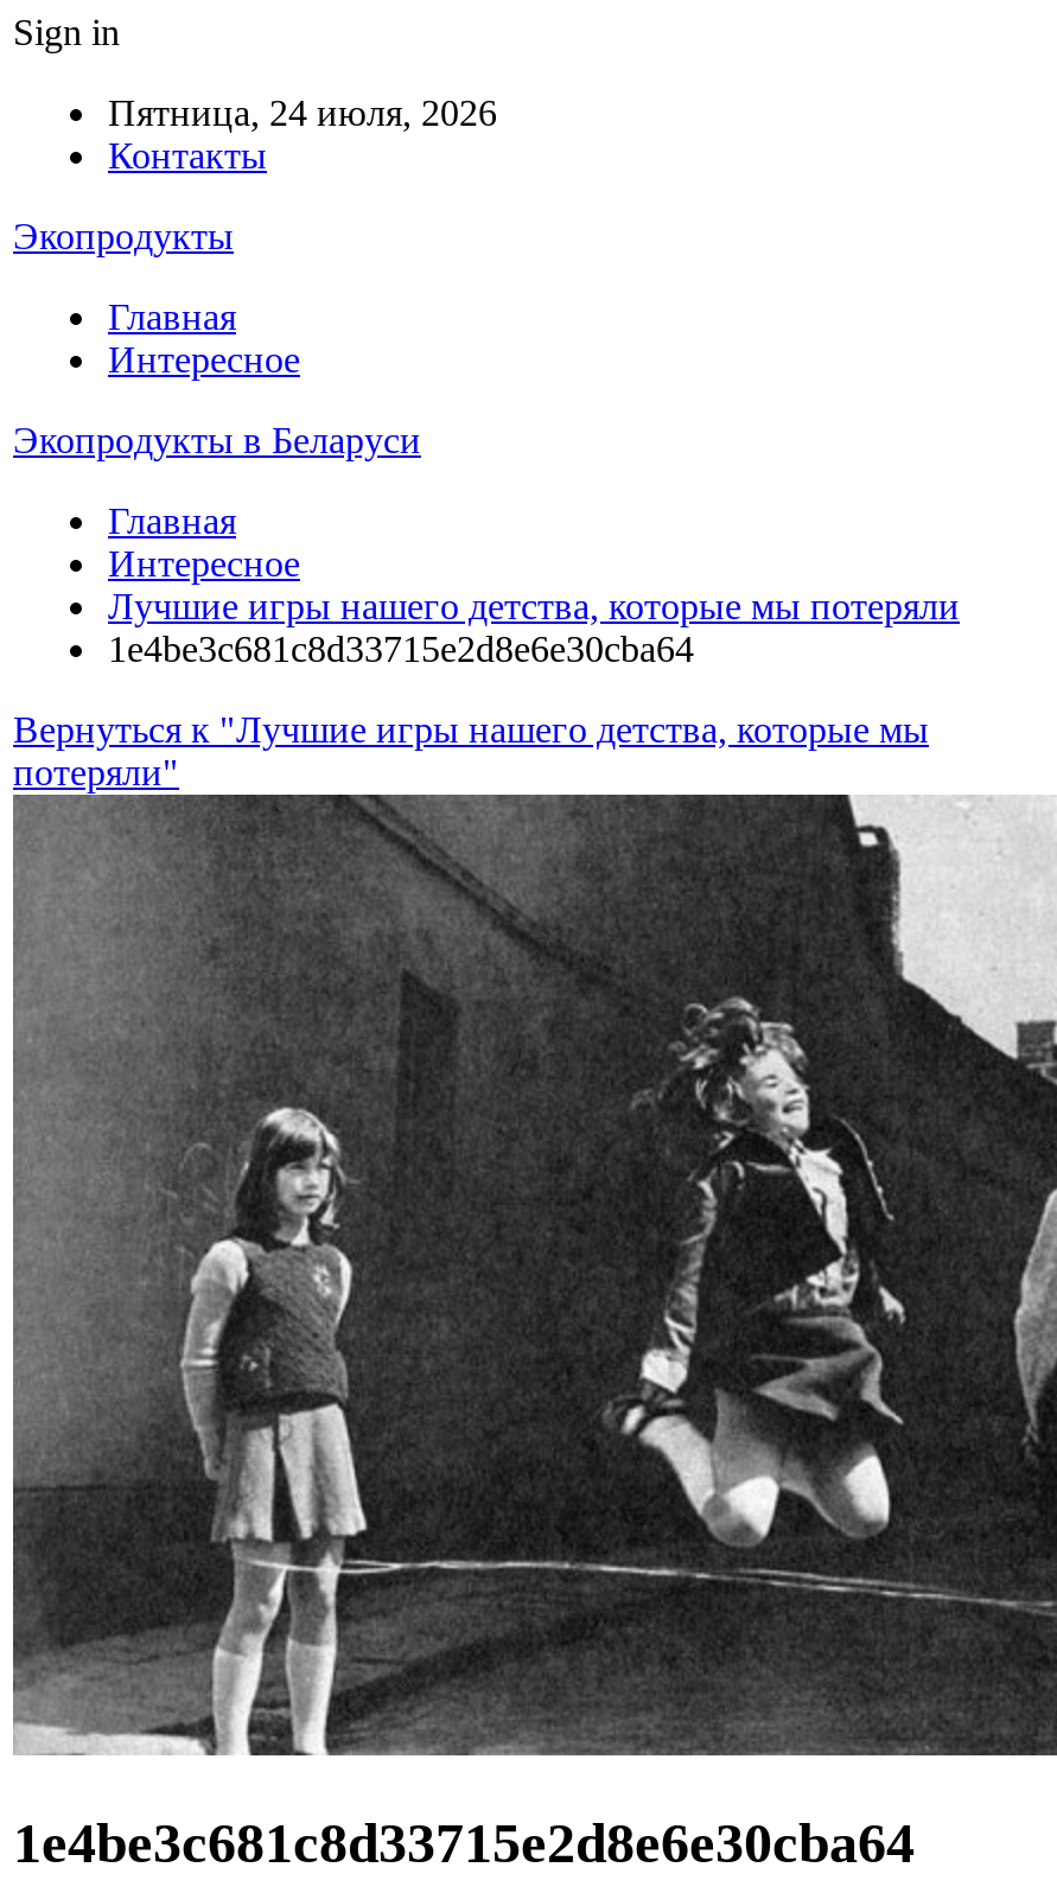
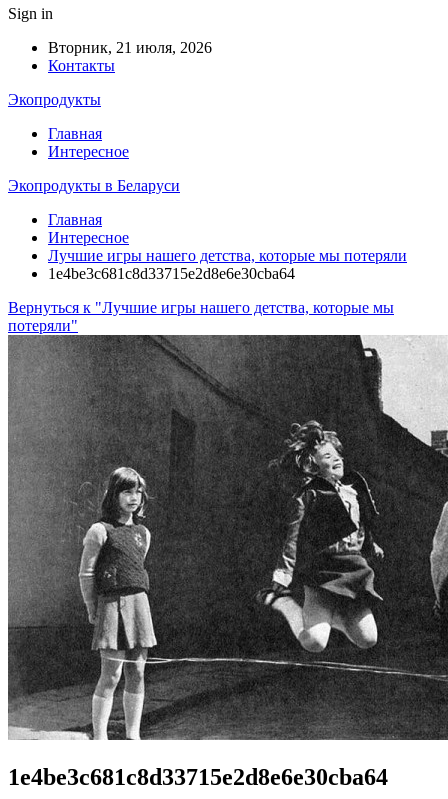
[108,93,497,133] Пятница, 24 июля, 2026 -> [48,39,212,56] Вторник, 21 июля, 2026

